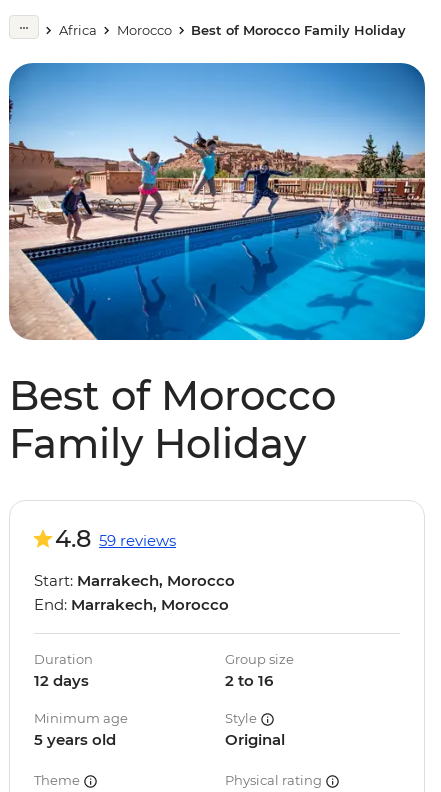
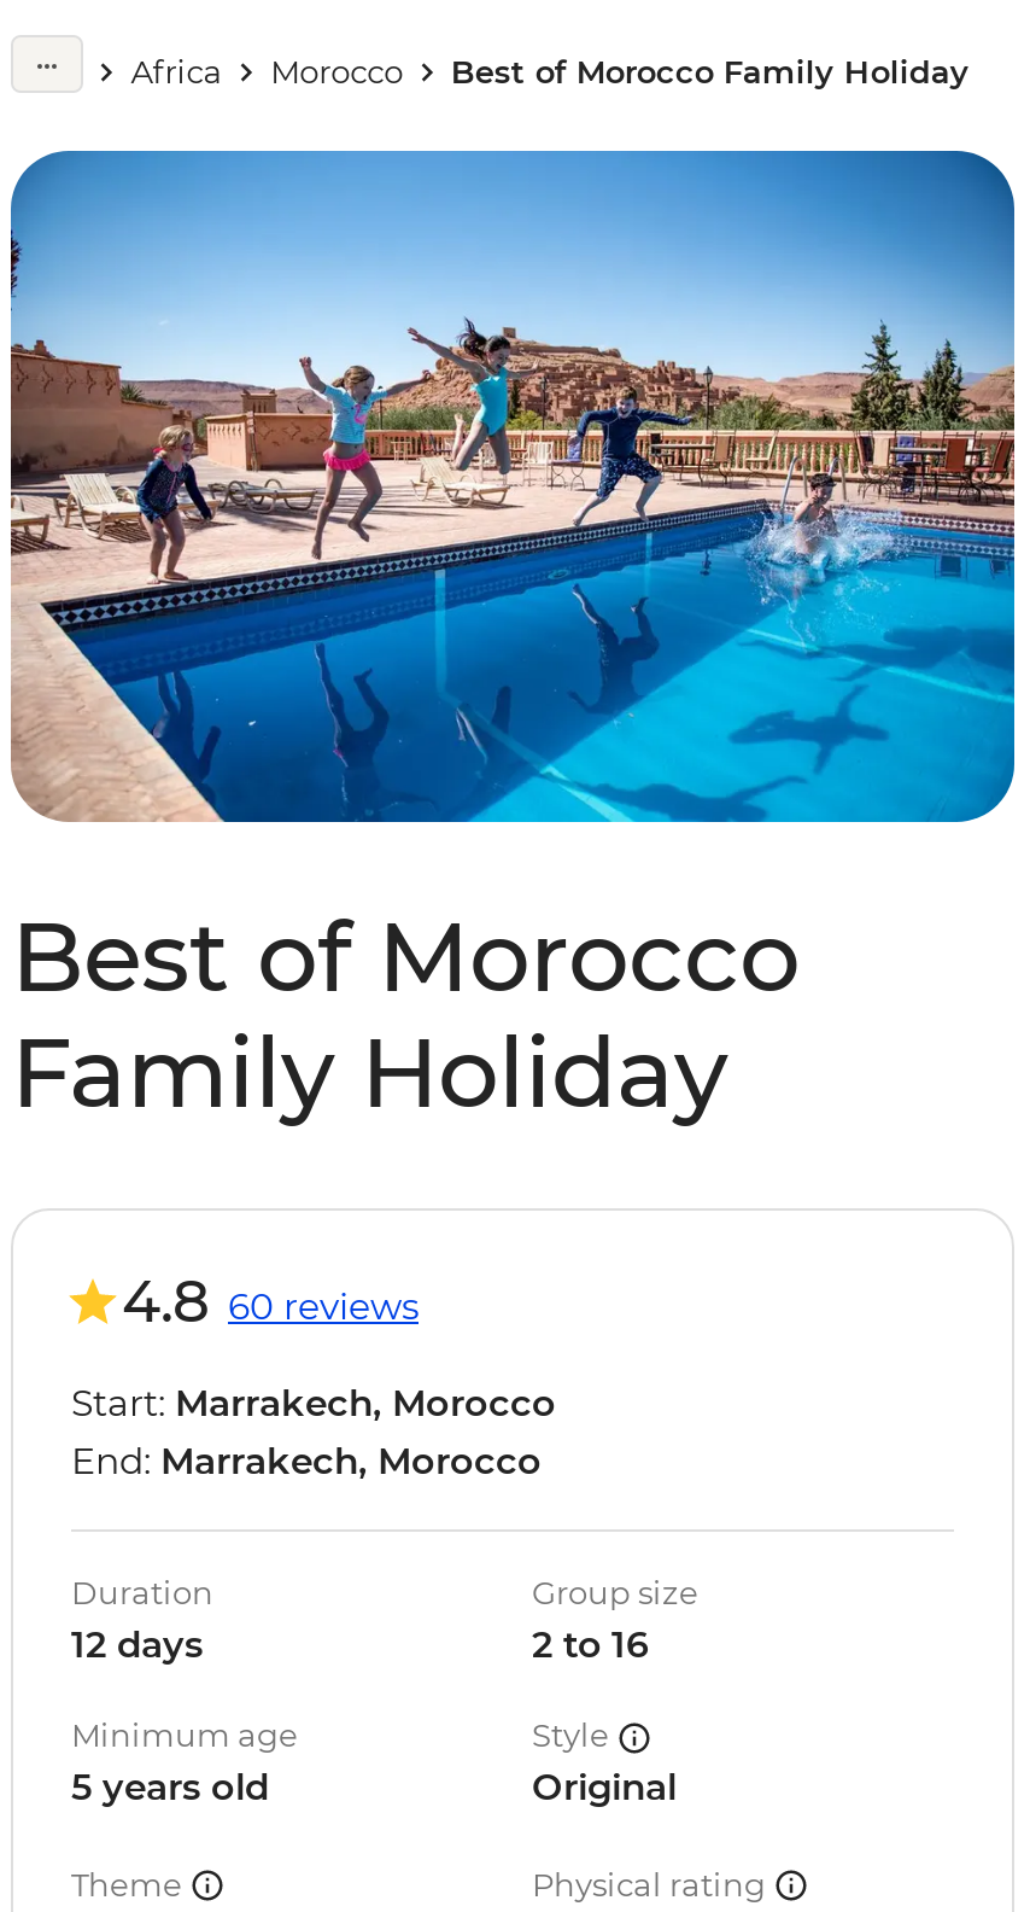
[55,524,176,553] 4.8 59 reviews -> [122,1266,419,1336] 4.8 60 reviews

